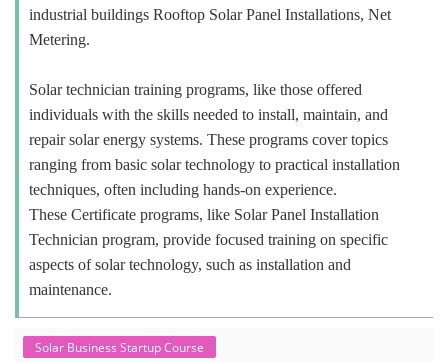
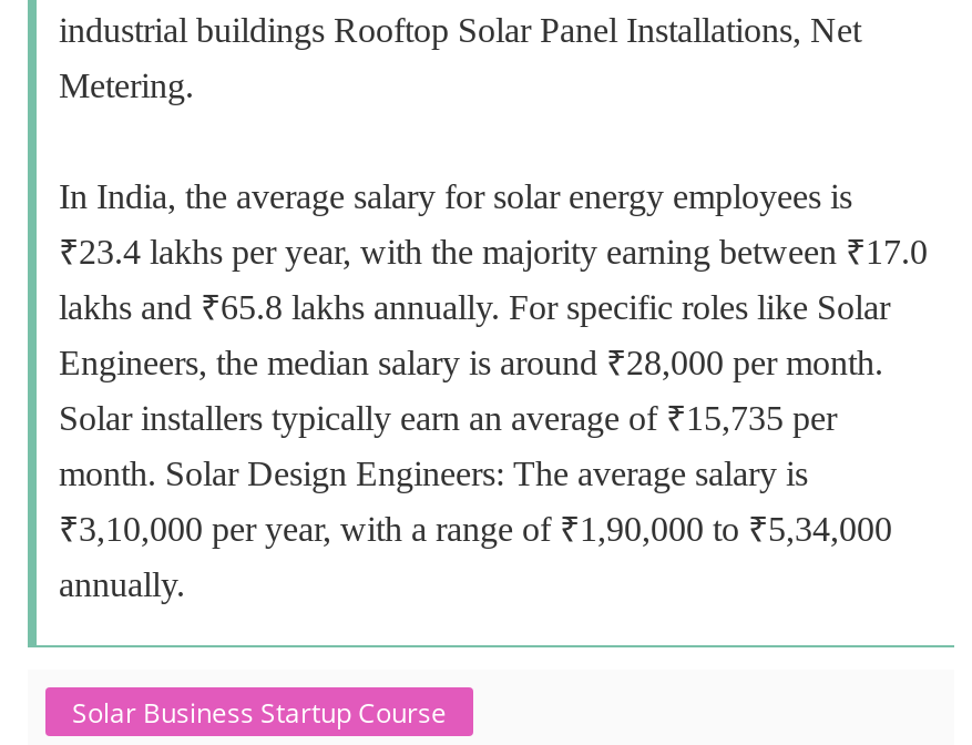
[29,81,400,298] Solar technician training programs, like those offered | individuals with the skills needed to install, maintain, and | repair solar energy systems. These programs cover topics | ranging from basic solar technology to practical installation | techniques, often including hands-on experience. | These Certificate programs, like Solar Panel Installation | Technician program, provide focused training on specific | aspects of solar technology, such as installation and | maintenance. -> [59,177,928,603] In India, the average salary for solar energy employees is | ₹23.4 lakhs per year, with the majority earning between ₹17.0 | lakhs and ₹65.8 lakhs annually. For specific roles like Solar | Engineers, the median salary is around ₹28,000 per month. | Solar installers typically earn an average of ₹15,735 per | month. Solar Design Engineers: The average salary is | ₹3,10,000 per year, with a range of ₹1,90,000 to ₹5,34,000 | annually.

